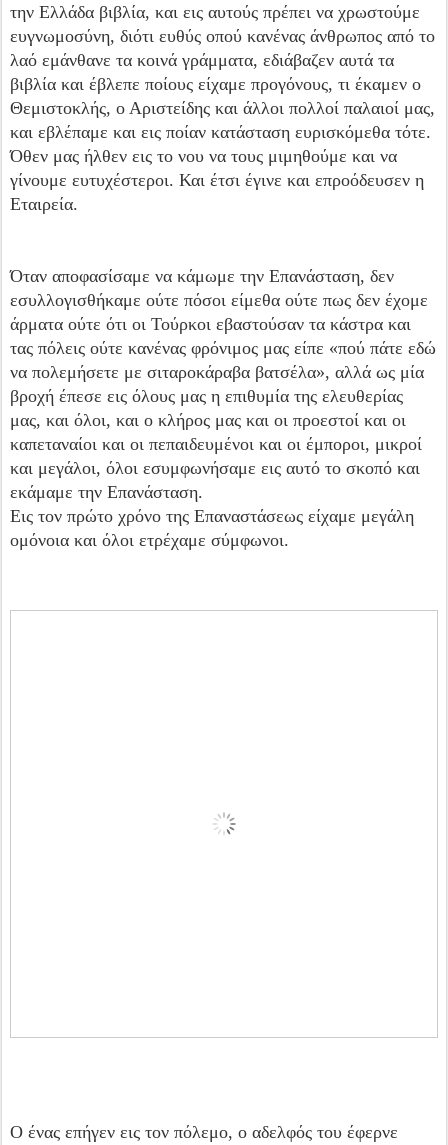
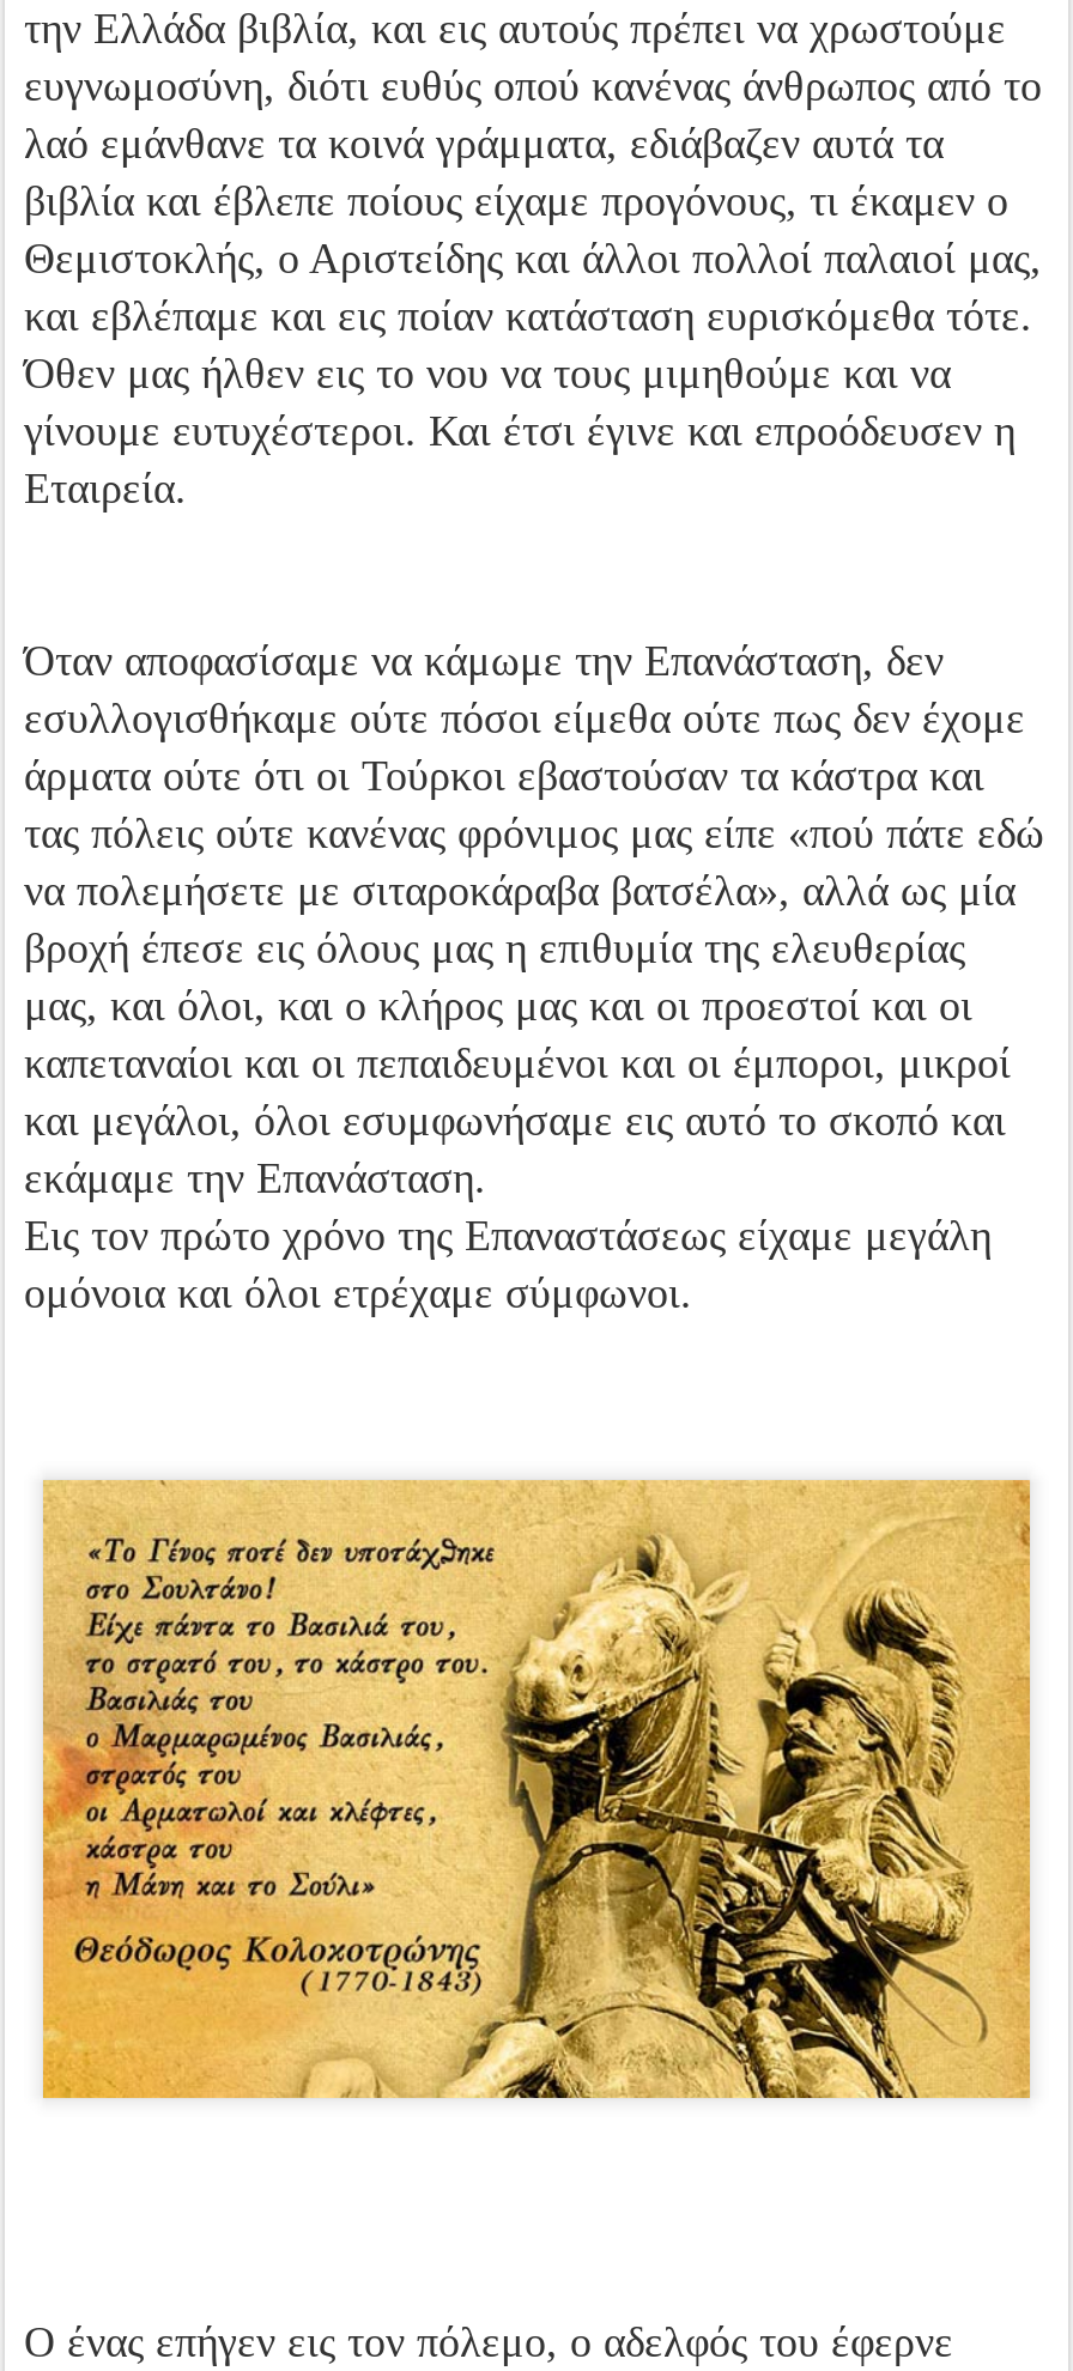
none -> [41,1478,1032,2103] [image]

